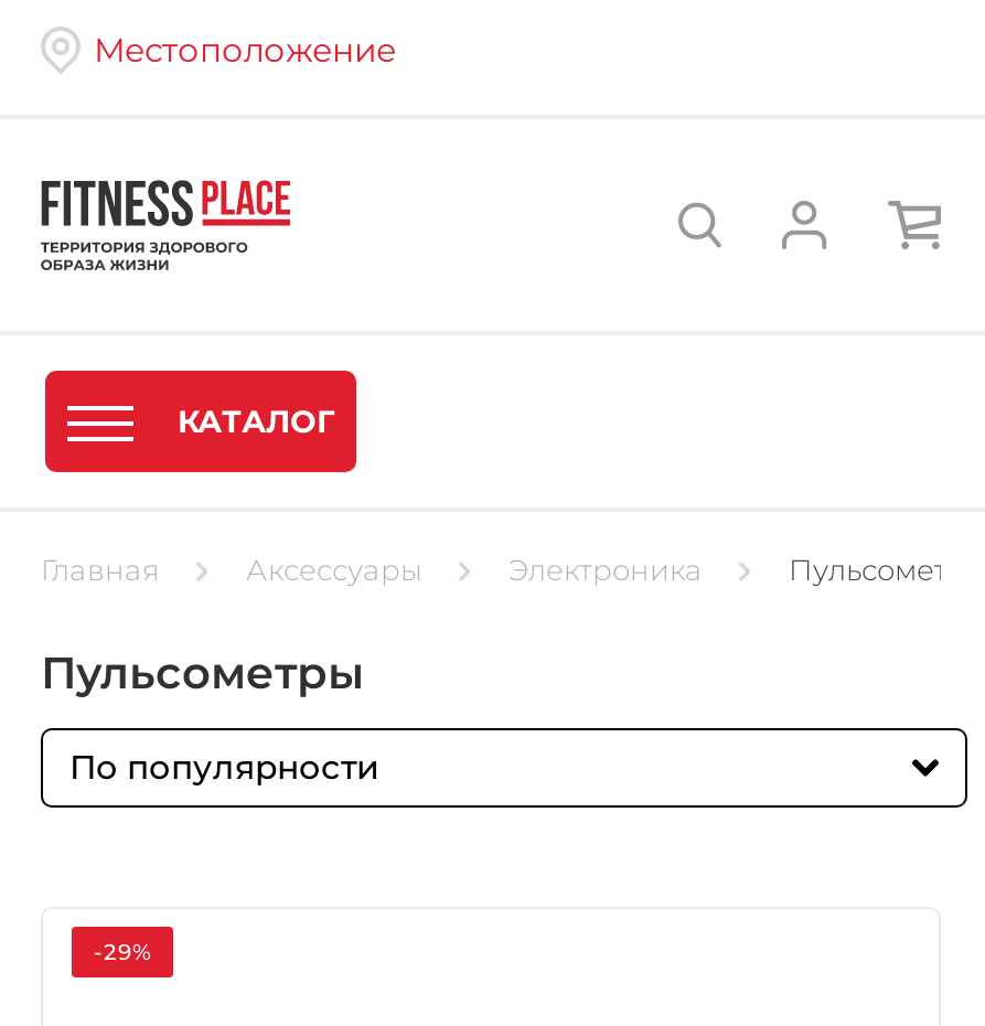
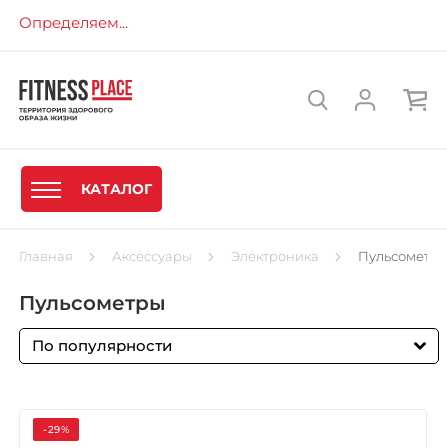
[94,29,396,71] Местоположение -> [19,13,128,32] Определяем...

